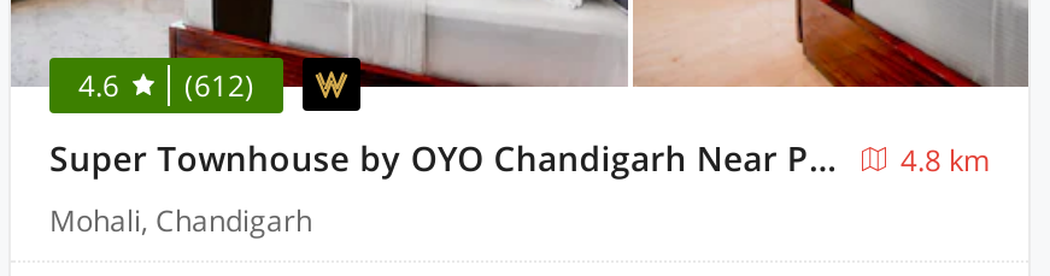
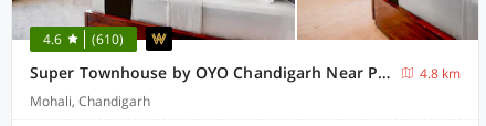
[78,65,254,106] 4.6 (612) -> [43,30,124,49] 4.6 (610)

